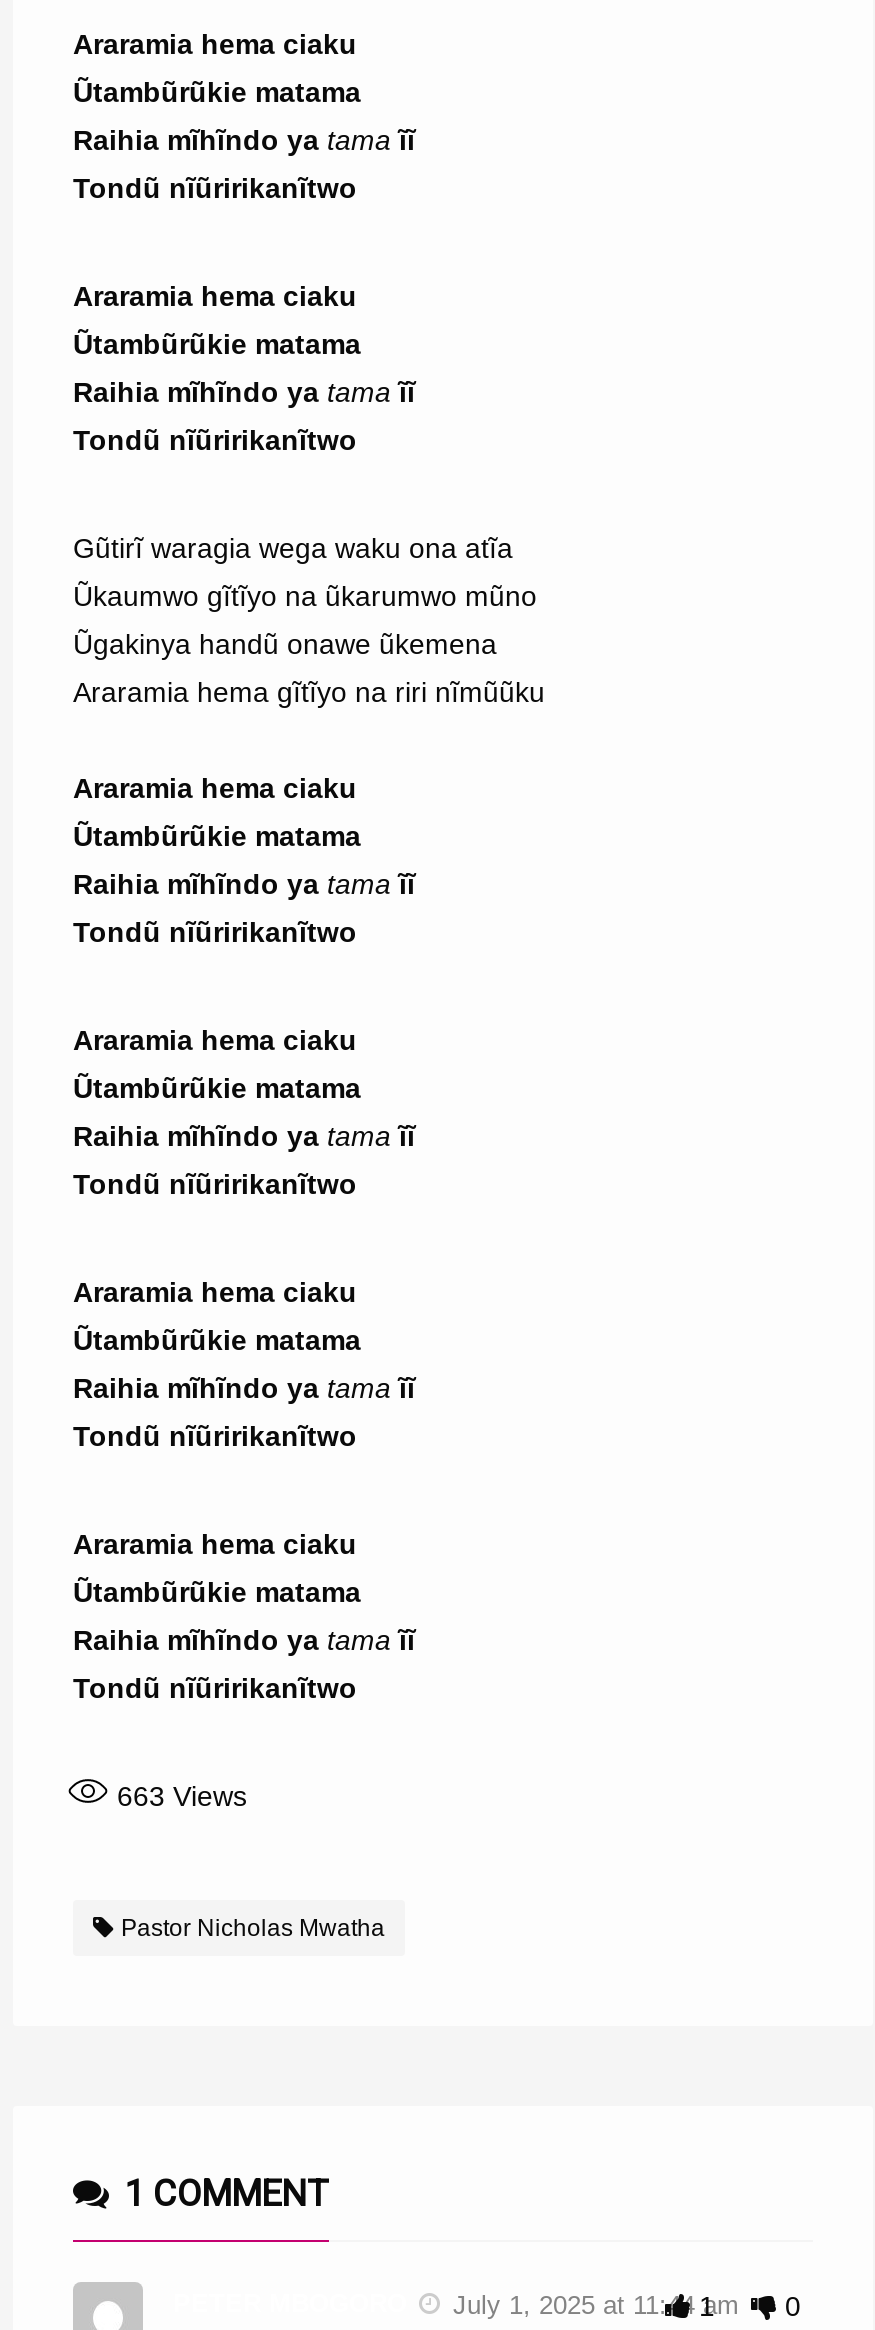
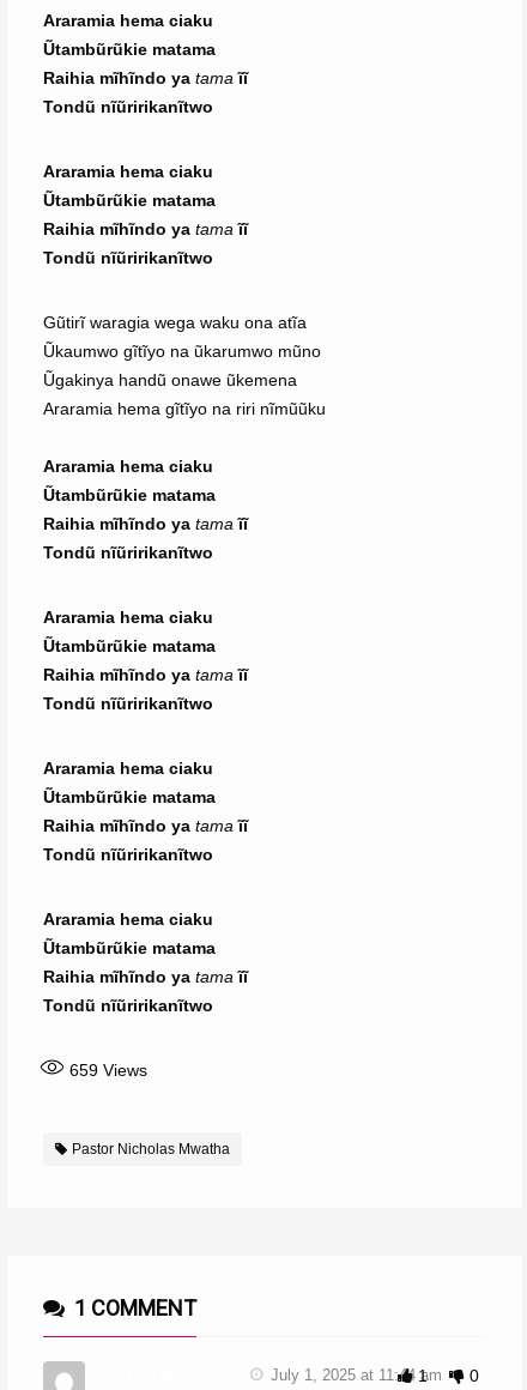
[117,1780,247,1812] 663 Views -> [69,1061,147,1080] 659 Views

